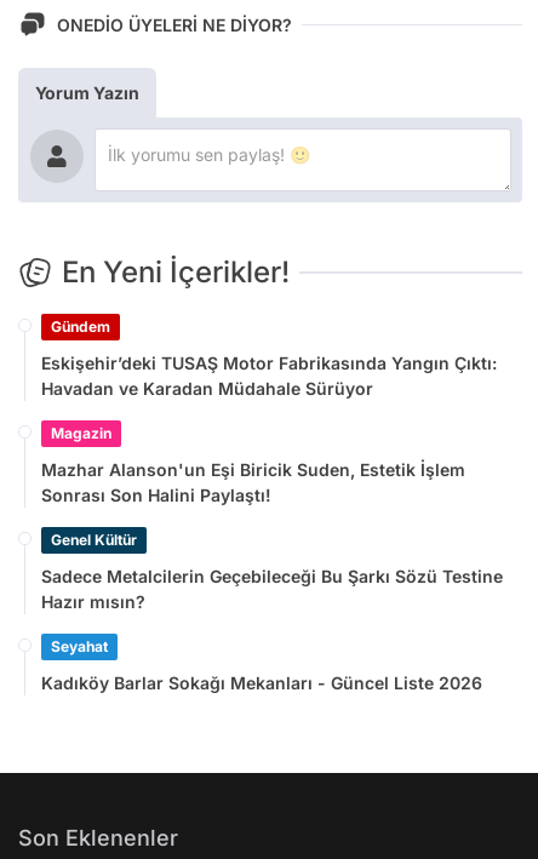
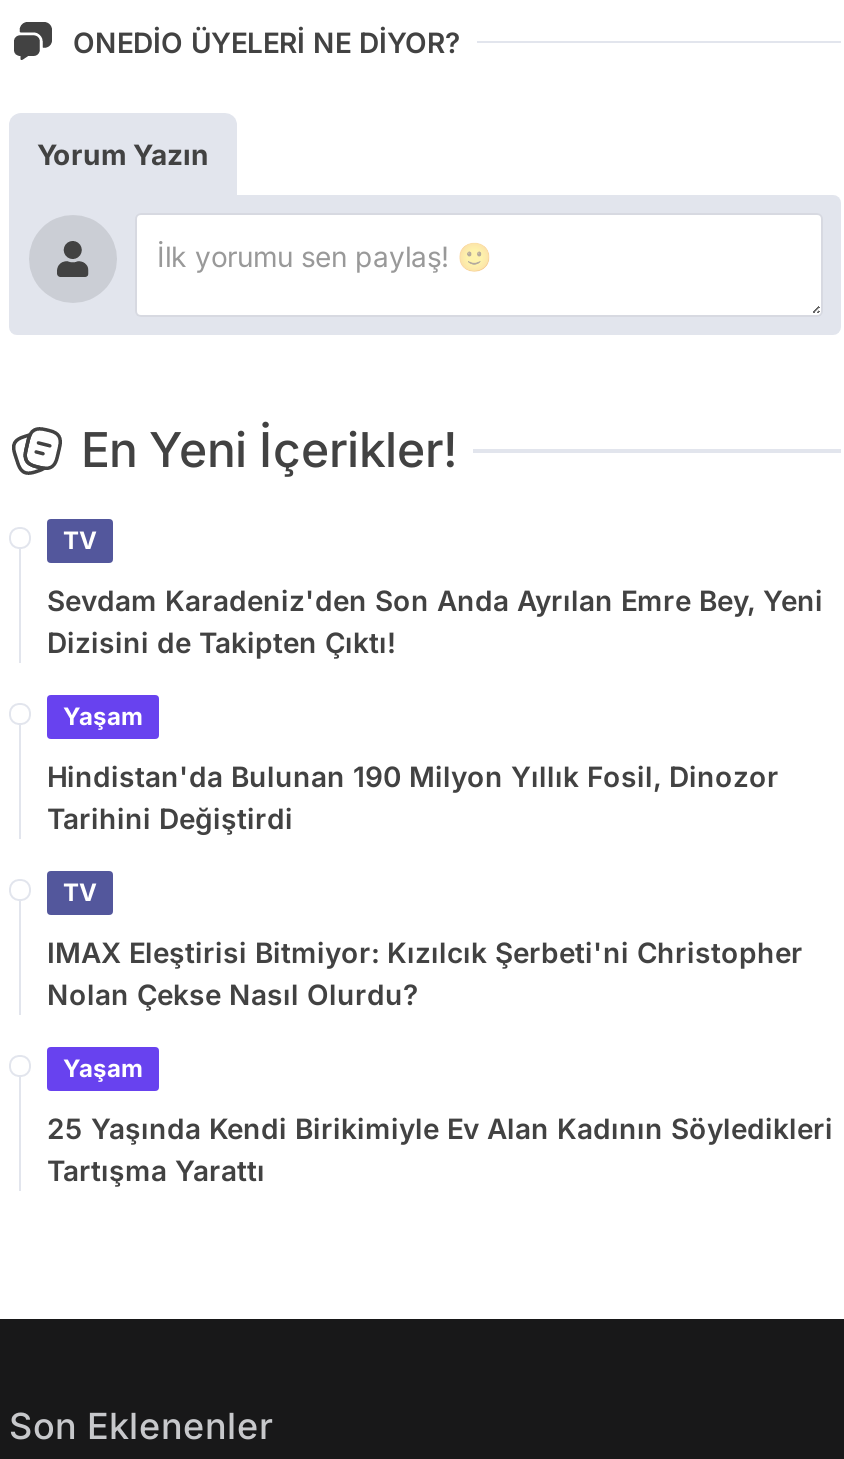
[51,317,110,336] Gündem -> [63,525,97,555] TV
[41,353,497,399] Eskişehir’deki TUSAŞ Motor Fabrikasında Yangın Çıktı: | Havadan ve Karadan Müdahale Sürüyor -> [47,583,823,659] Sevdam Karadeniz'den Son Anda Ayrılan Emre Bey, Yeni | Dizisini de Takipten Çıktı!
[51,424,111,442] Magazin -> [63,701,143,731] Yaşam
[41,459,465,505] Mazhar Alanson'un Eşi Biricik Suden, Estetik İşlem | Sonrası Son Halini Paylaştı! -> [47,759,779,835] Hindistan'da Bulunan 190 Milyon Yıllık Fosil, Dinozor | Tarihini Değiştirdi
[51,531,137,549] Genel Kültür -> [63,877,97,907] TV
[41,566,503,612] Sadece Metalcilerin Geçebileceği Bu Şarkı Sözü Testine | Hazır mısın? -> [47,935,803,1011] IMAX Eleştirisi Bitmiyor: Kızılcık Şerbeti'ni Christopher | Nolan Çekse Nasıl Olurdu?
[51,637,108,655] Seyahat -> [63,1053,143,1083] Yaşam
[41,672,482,693] Kadıköy Barlar Sokağı Mekanları - Güncel Liste 2026 -> [47,1111,833,1187] 25 Yaşında Kendi Birikimiyle Ev Alan Kadının Söyledikleri | Tartışma Yarattı

